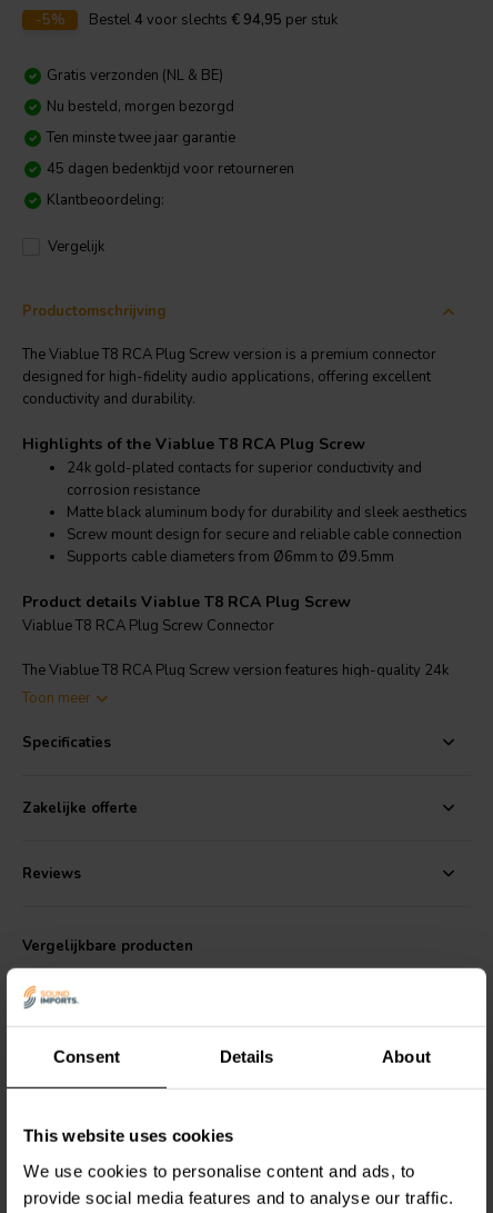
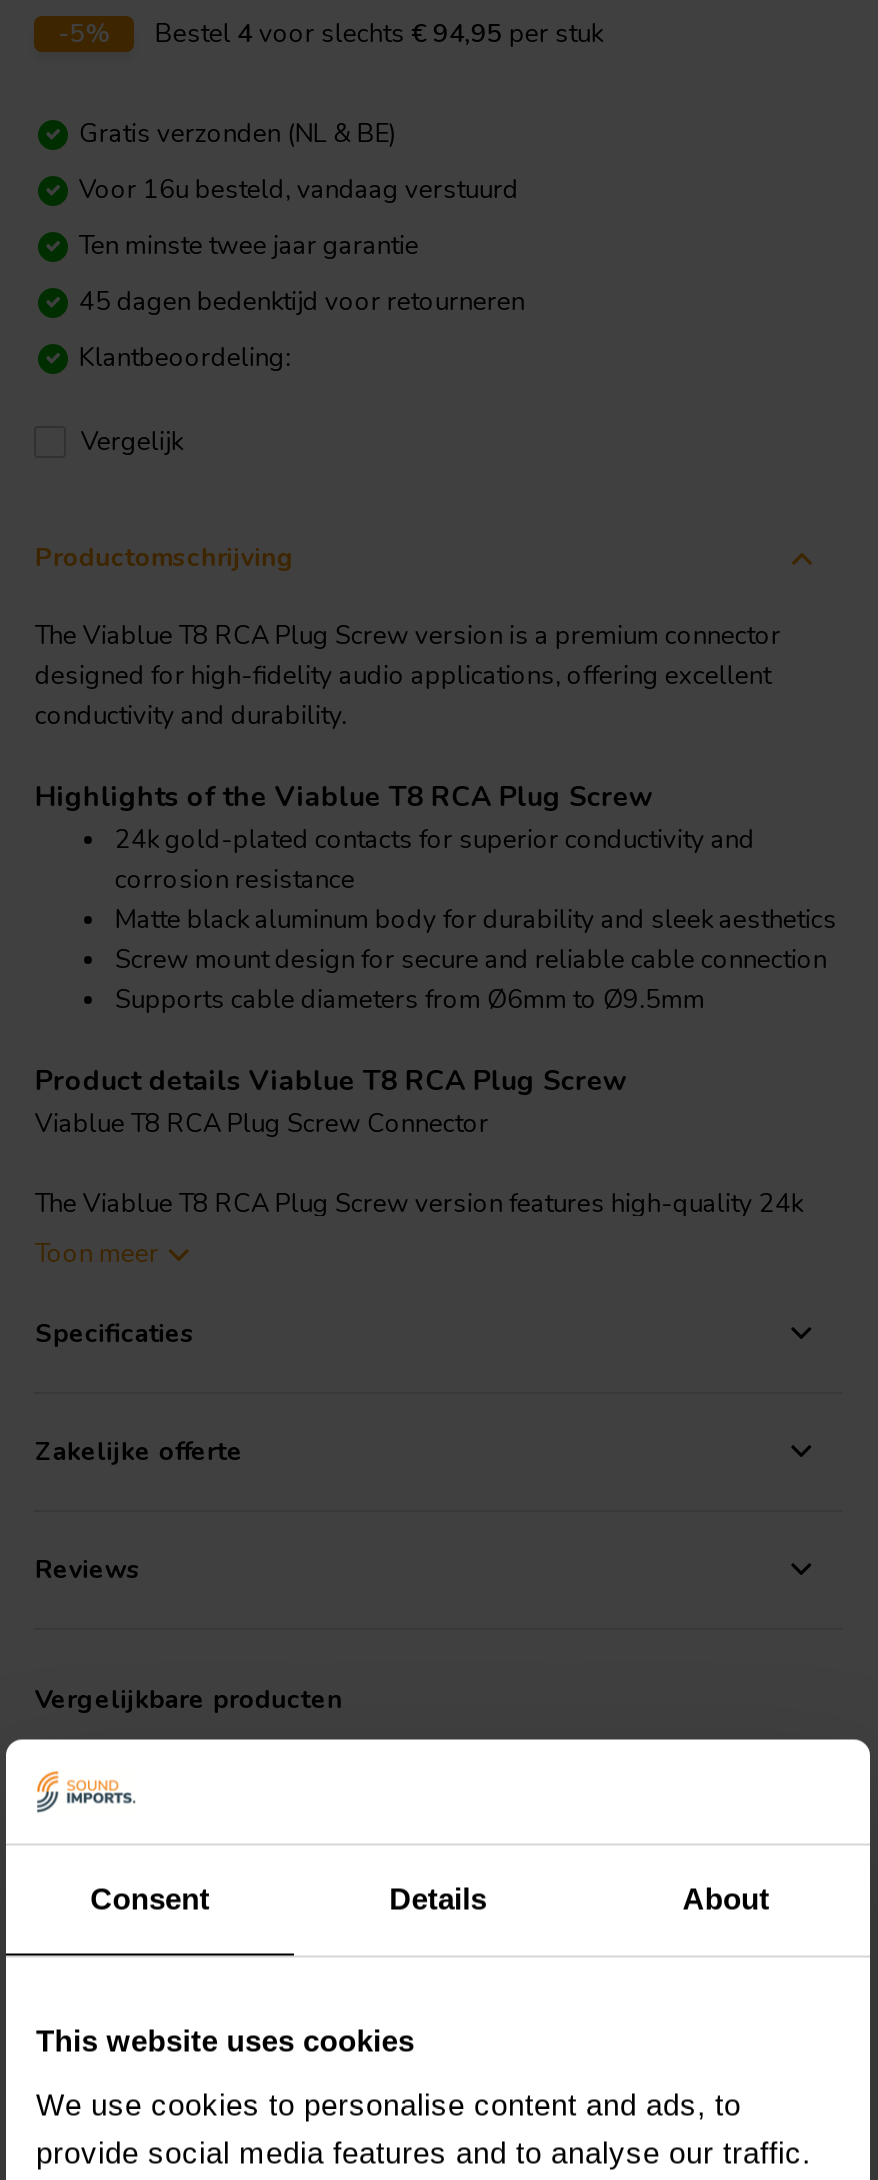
[47,97,235,117] Nu besteld, morgen bezorgd -> [79,172,519,208] Voor 16u besteld, vandaag verstuurd

